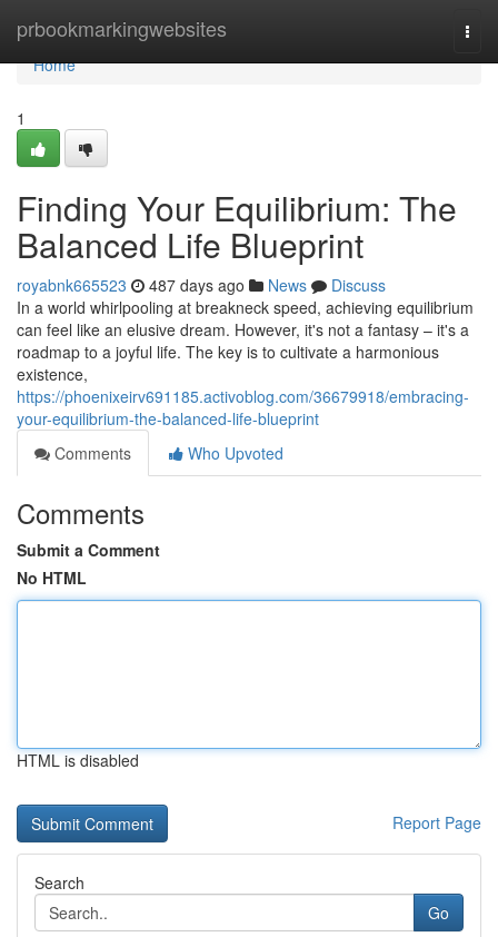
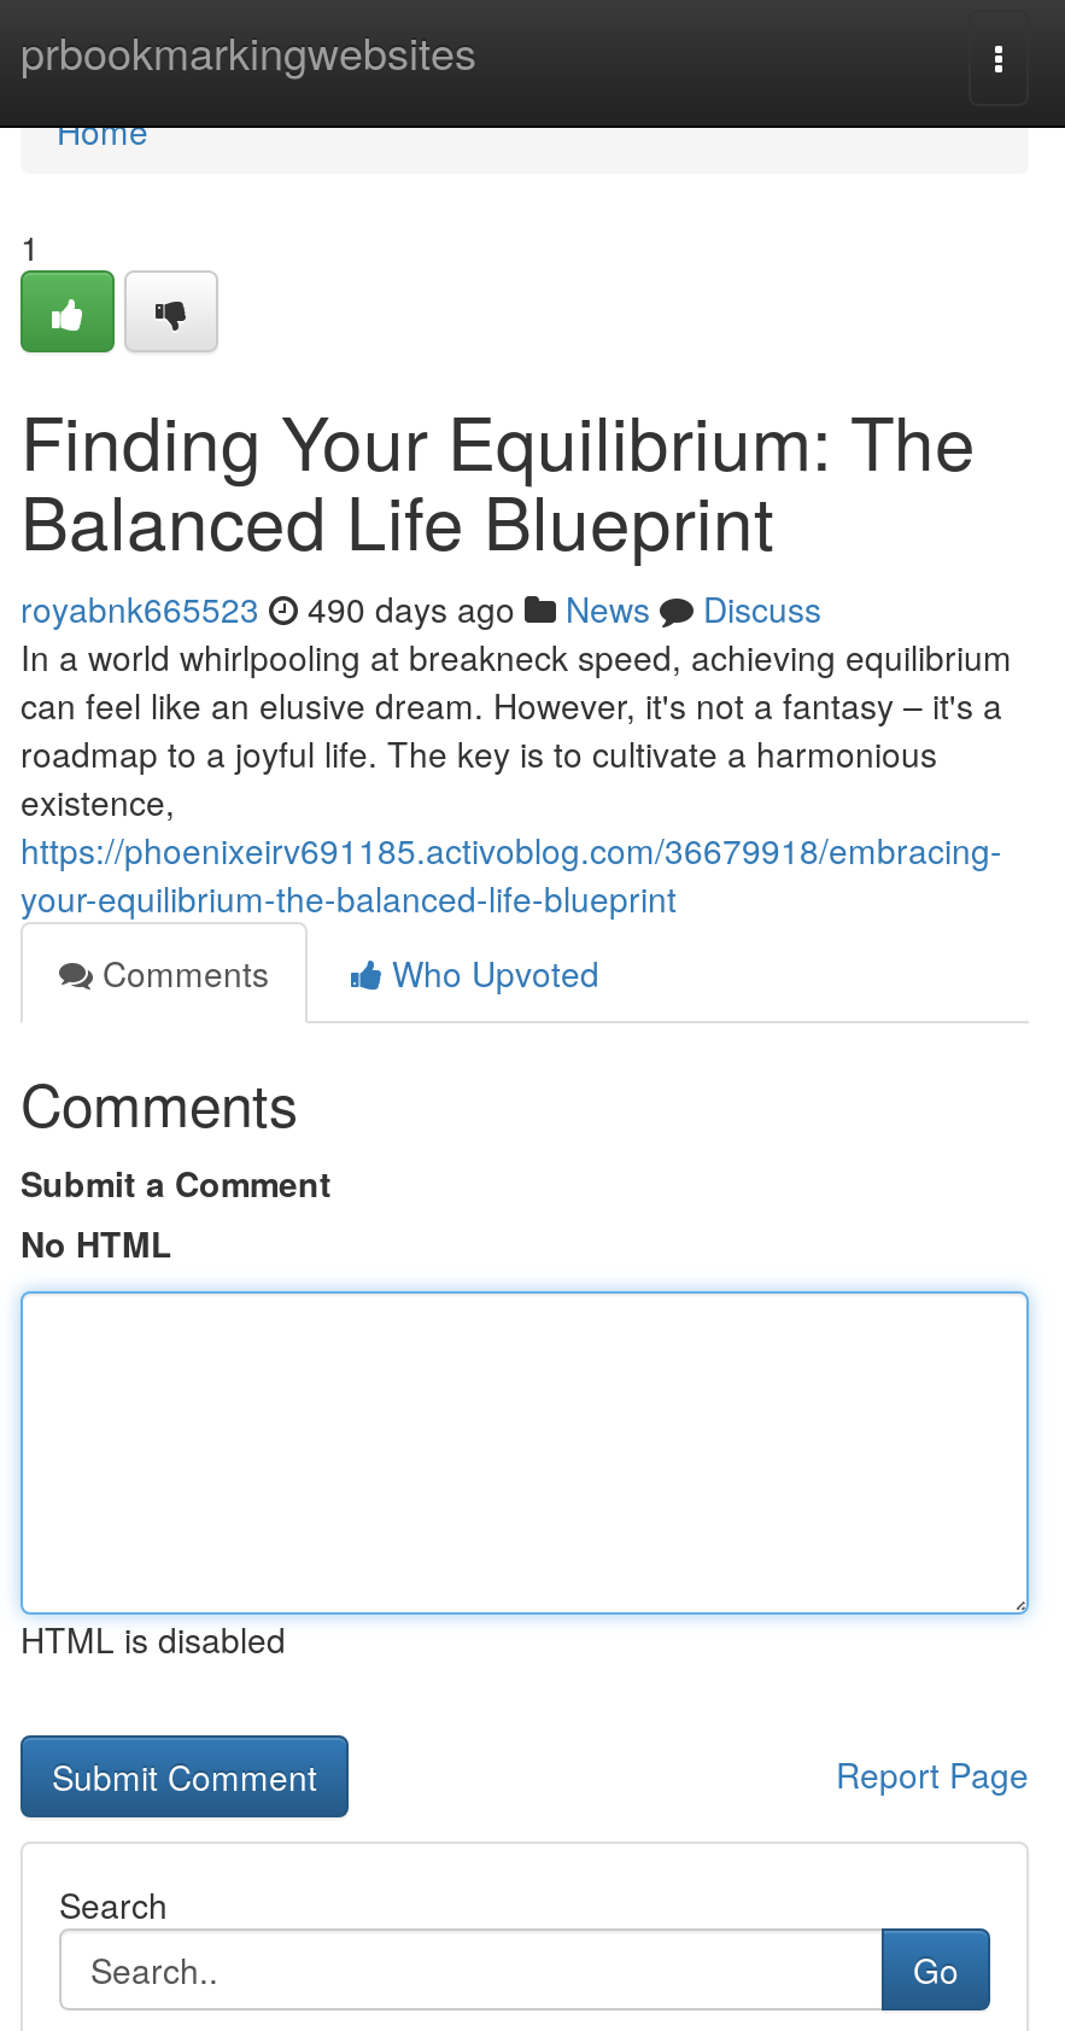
[17,274,386,296] royabnk665523 487 days ago News Discuss -> [21,584,821,632] royabnk665523 490 days ago News Discuss

